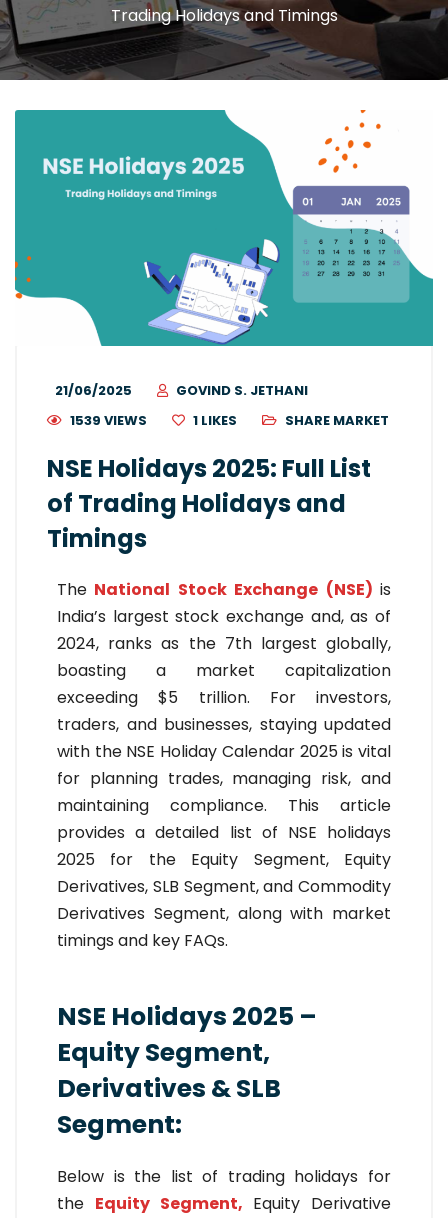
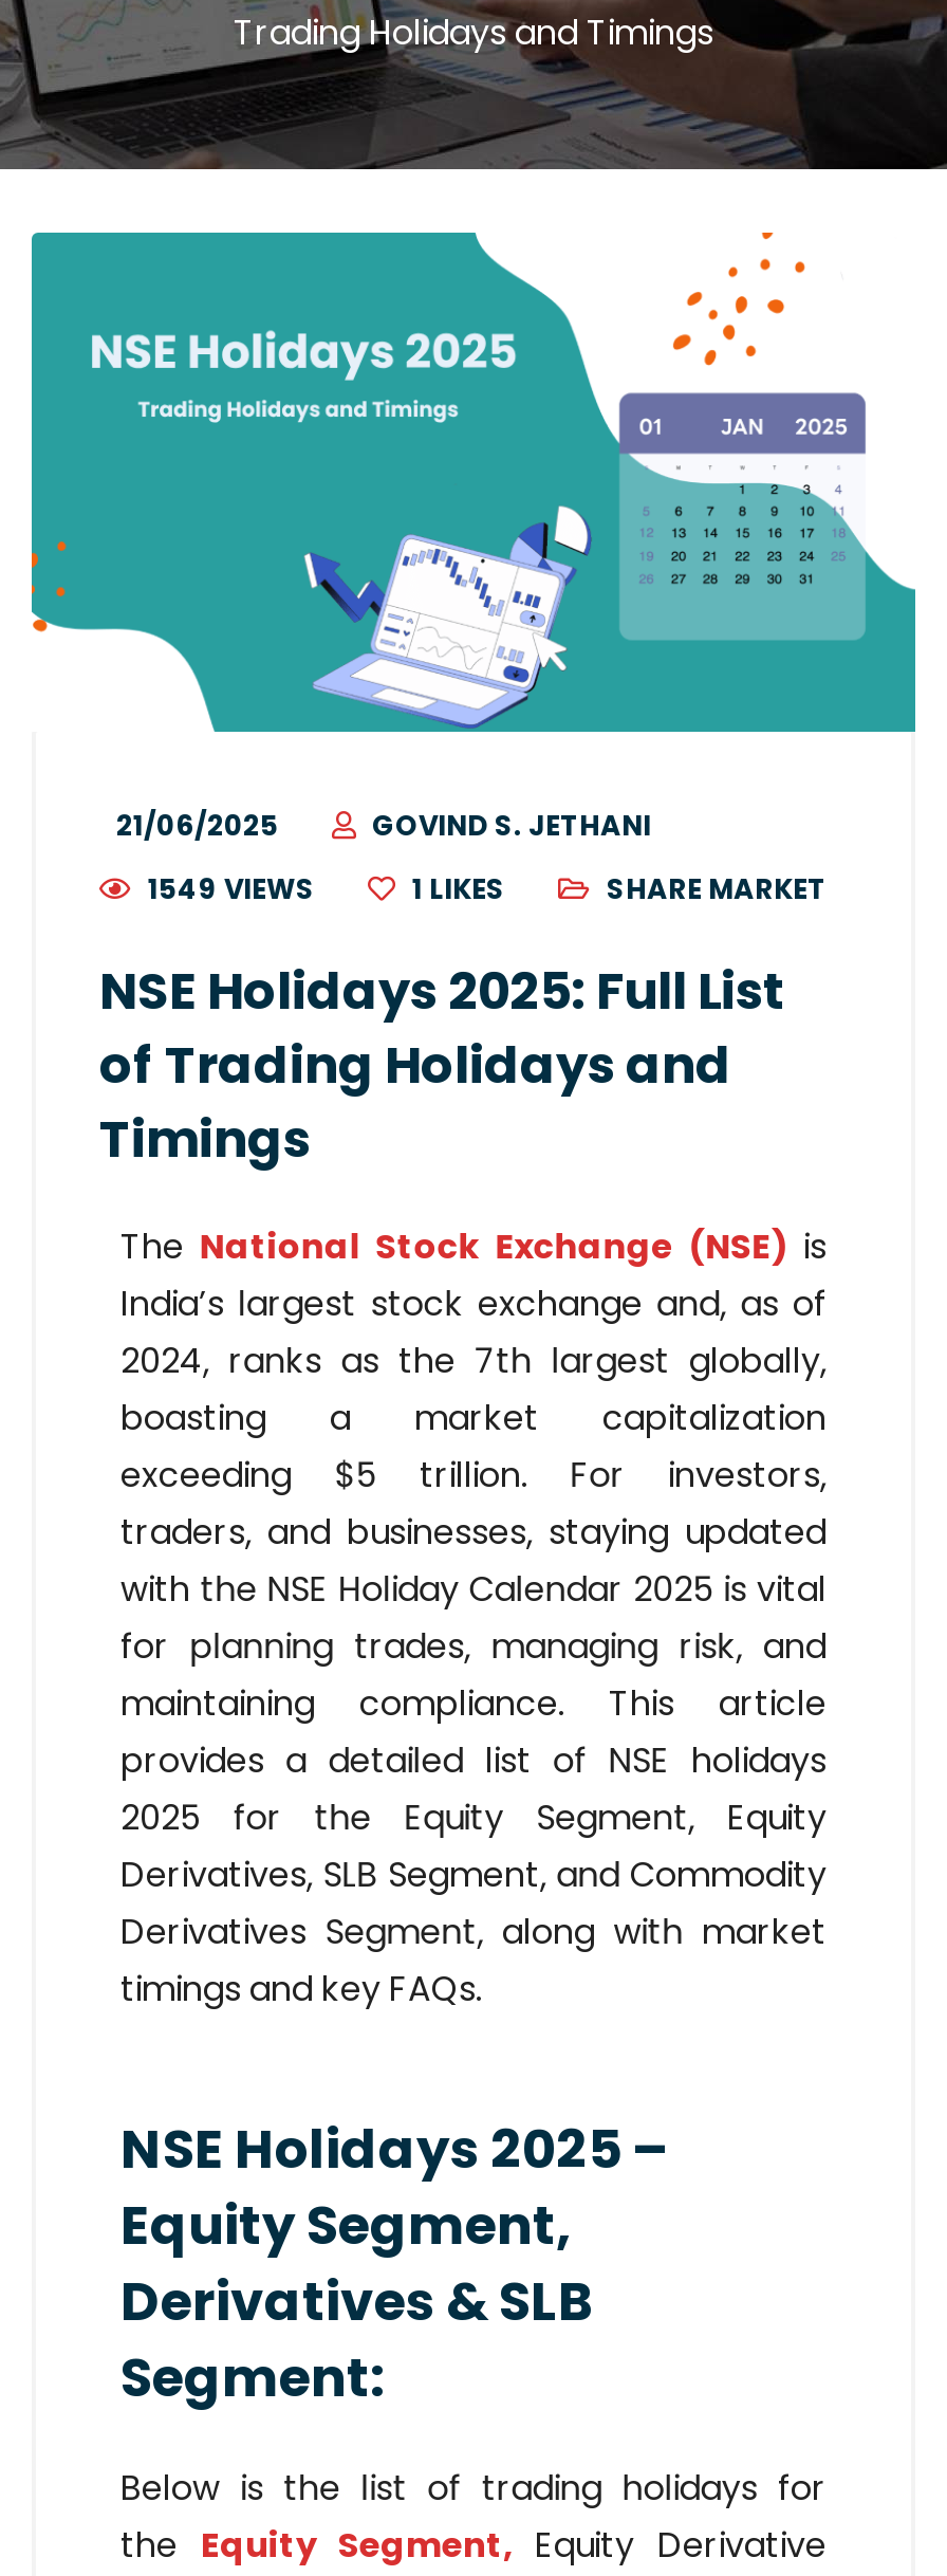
[70,411,147,430] 1539 VIEWS -> [148,869,315,909] 1549 VIEWS

